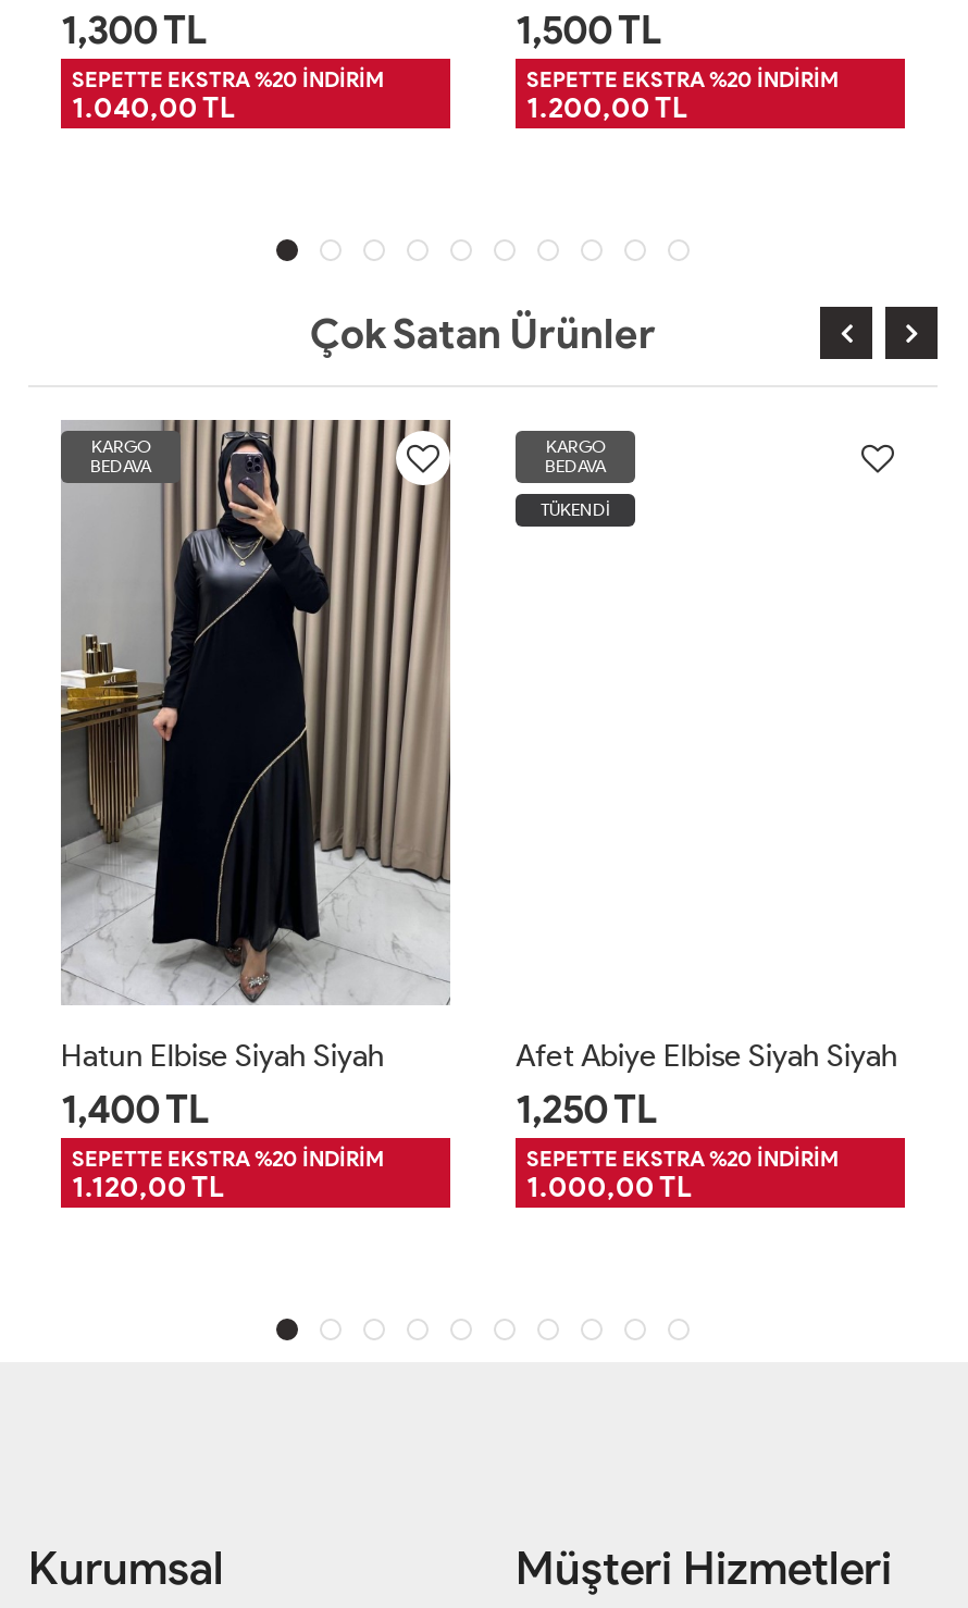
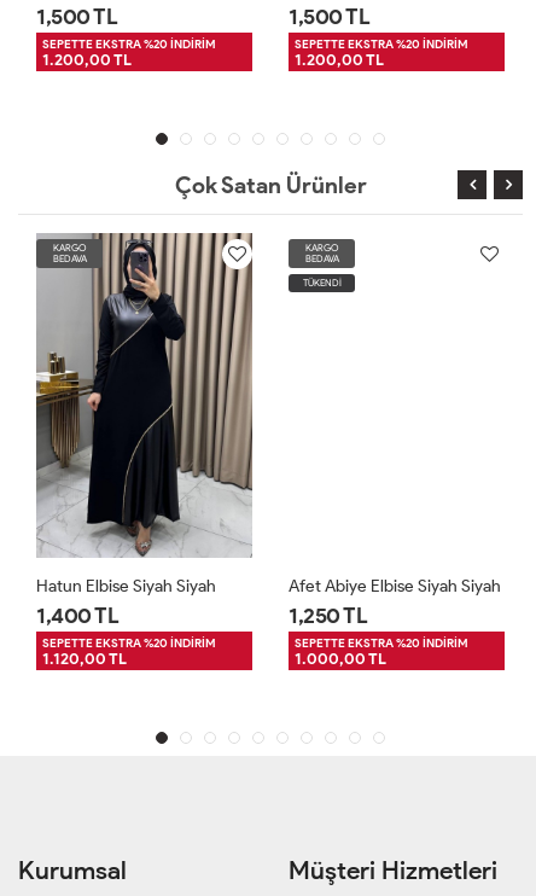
[61,8,207,55] 1,300 TL -> [36,4,117,31] 1,500 TL
[72,92,235,125] 1.040,00 TL -> [42,51,132,69] 1.200,00 TL

